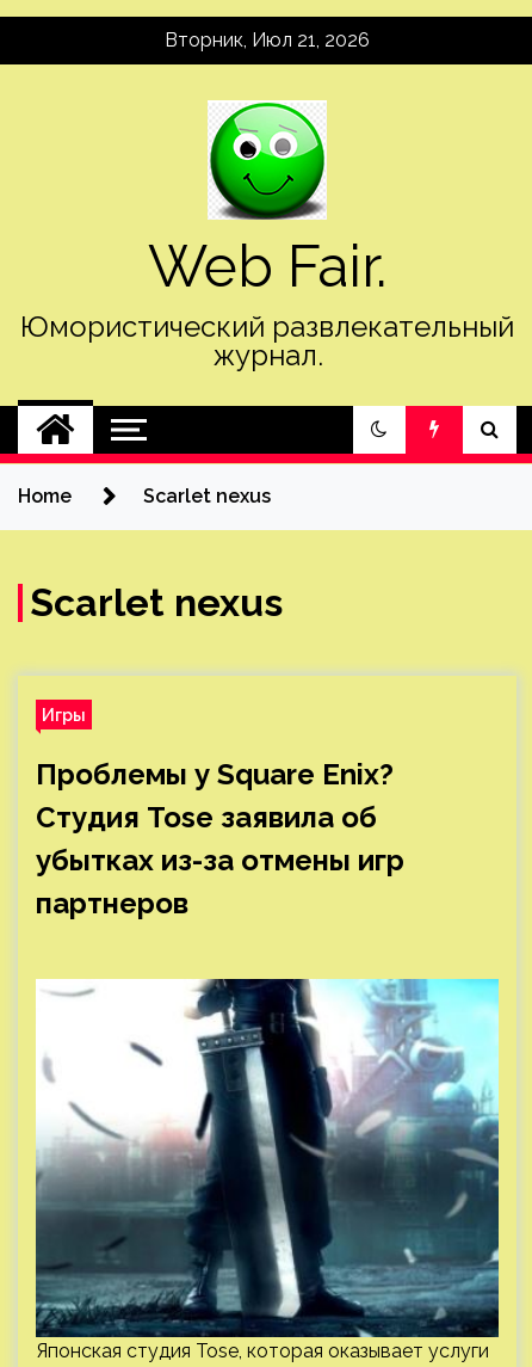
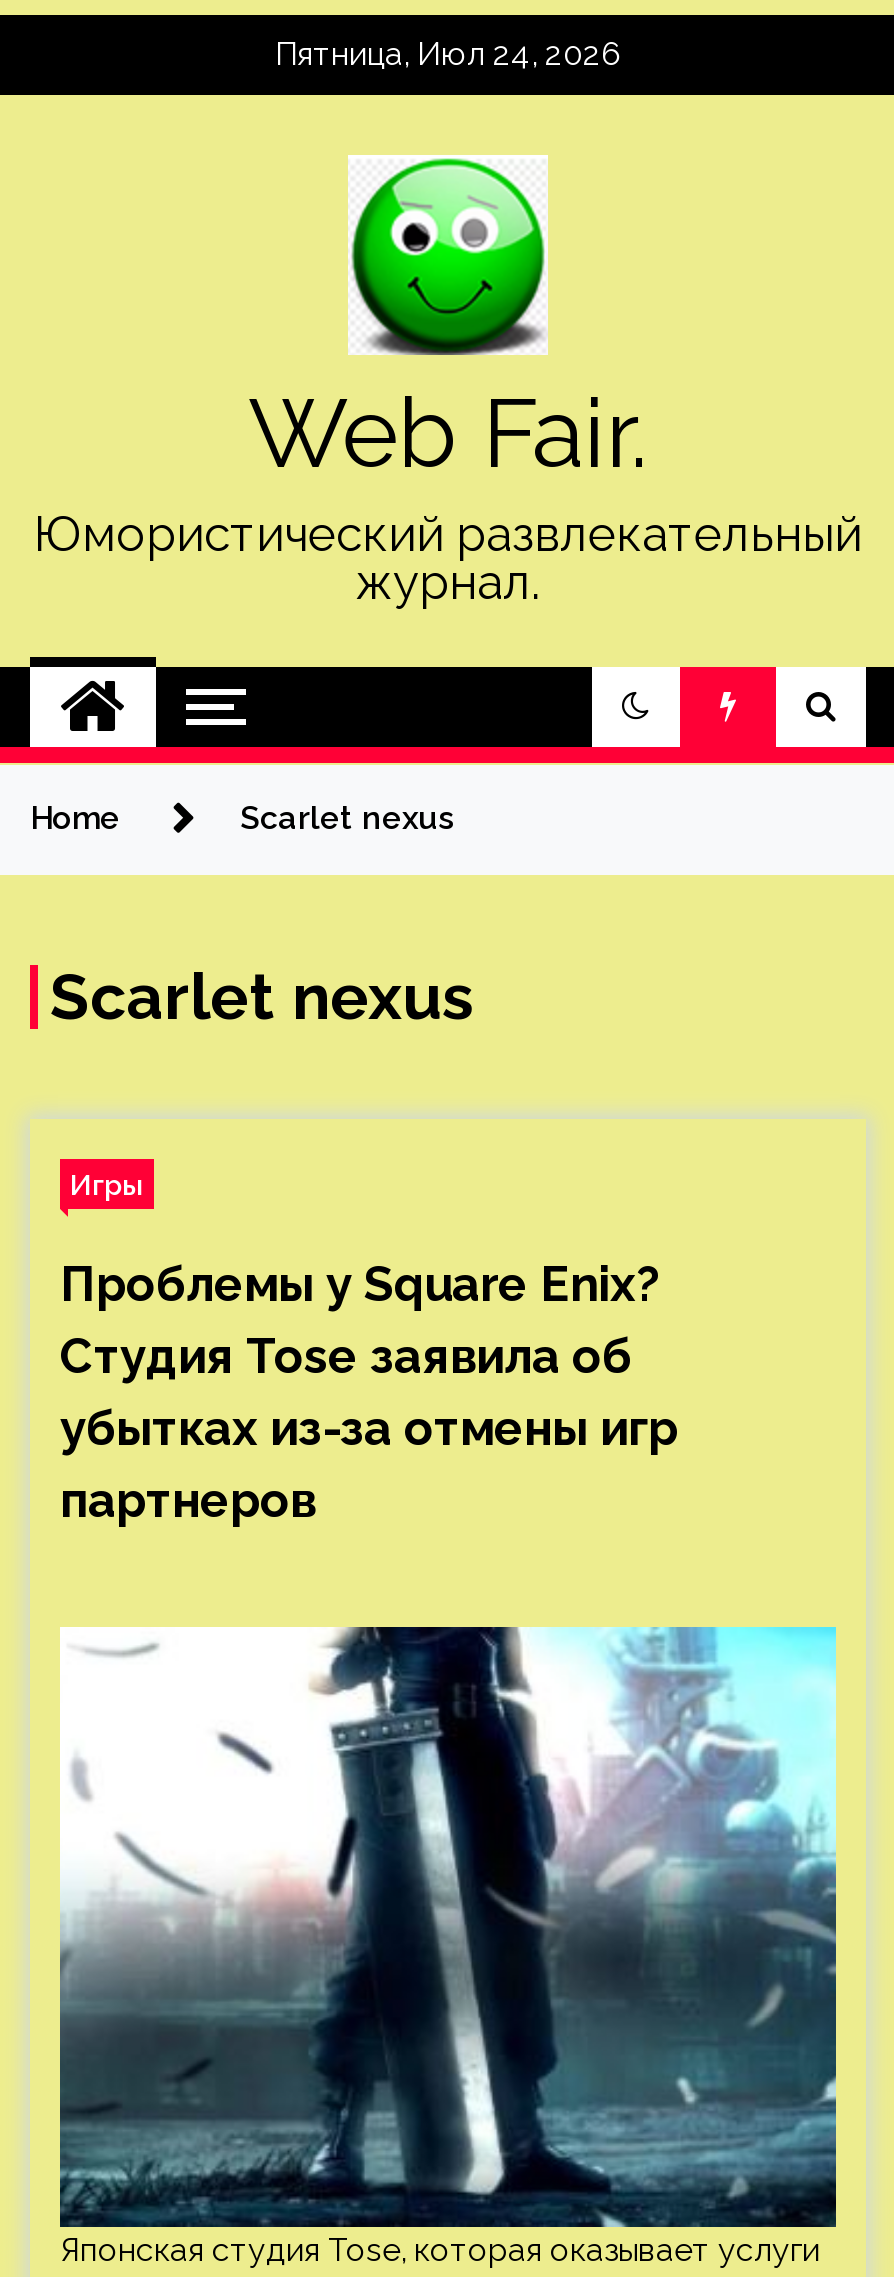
[165,29,370,51] Вторник, Июл 21, 2026 -> [275,35,621,73] Пятница, Июл 24, 2026

